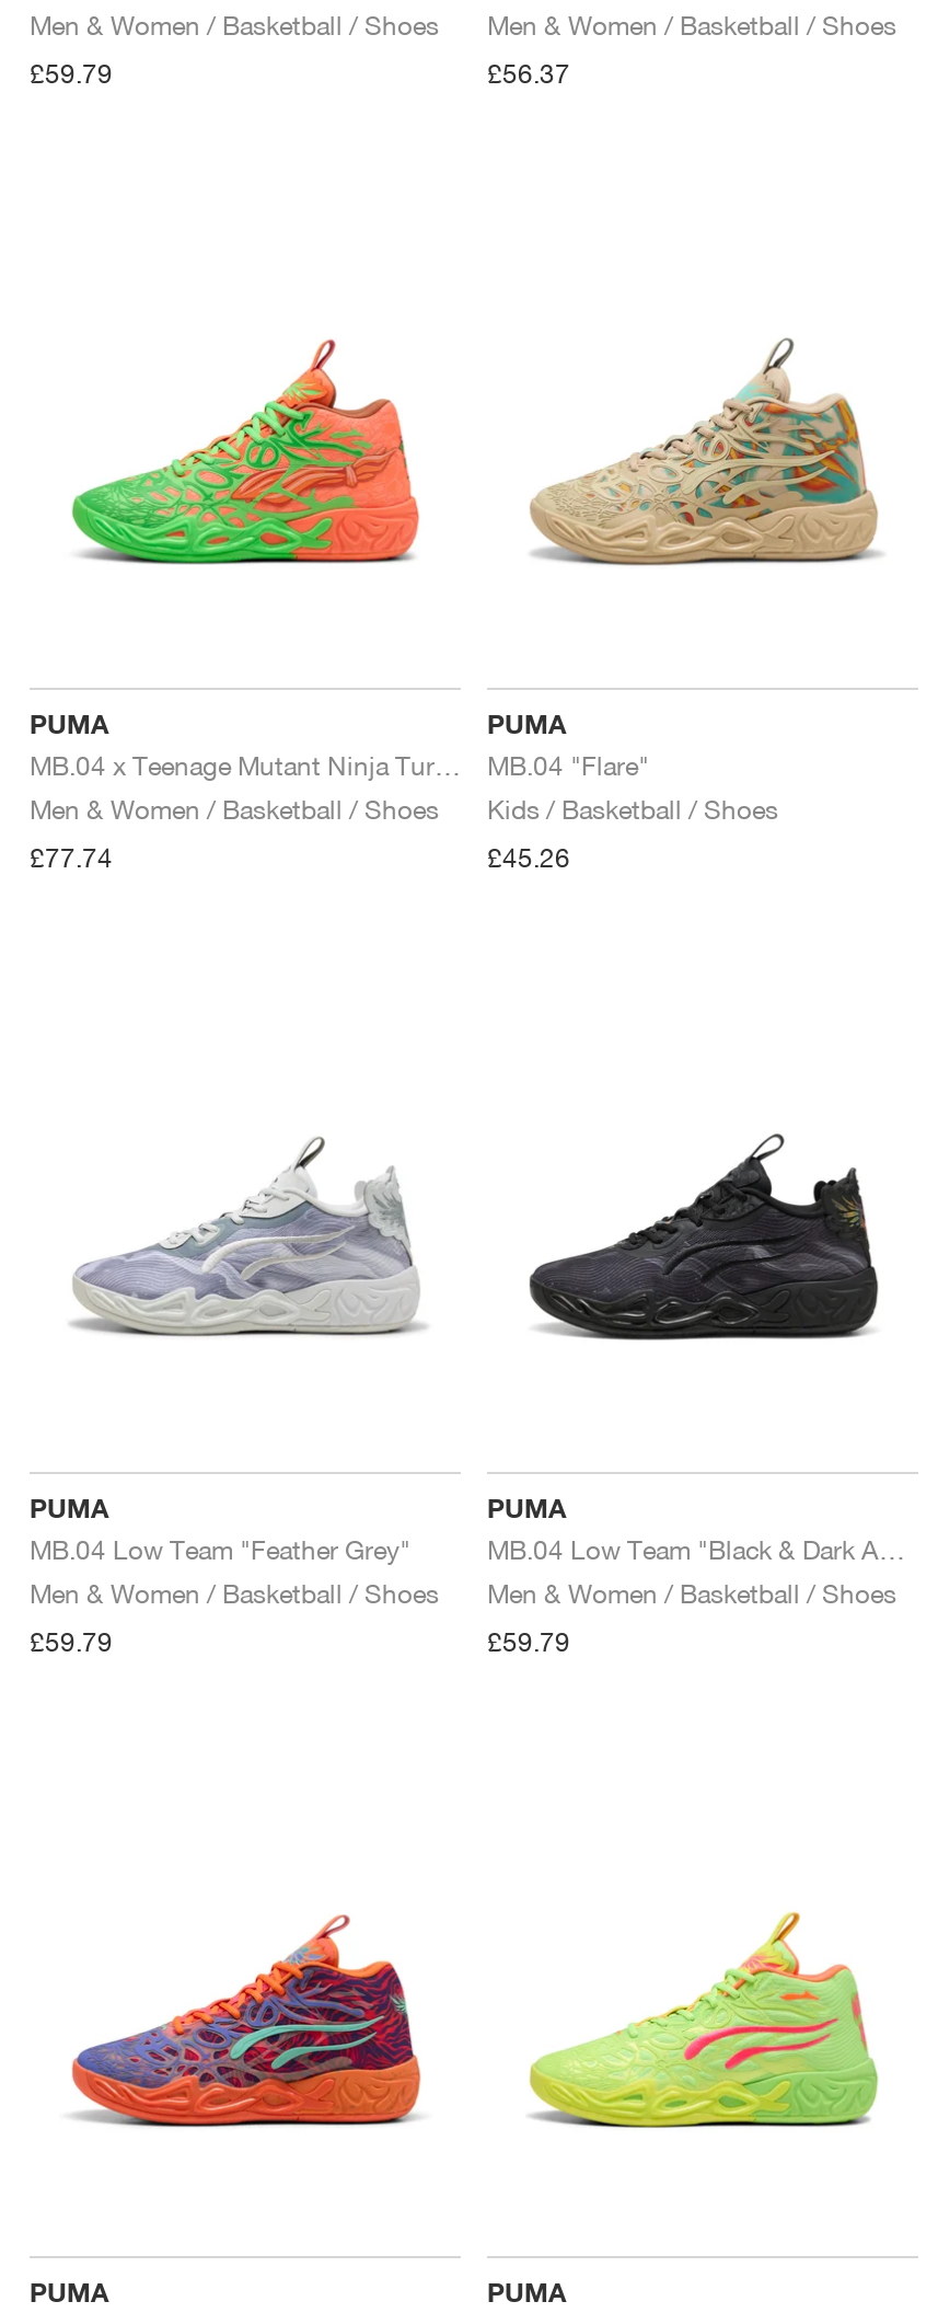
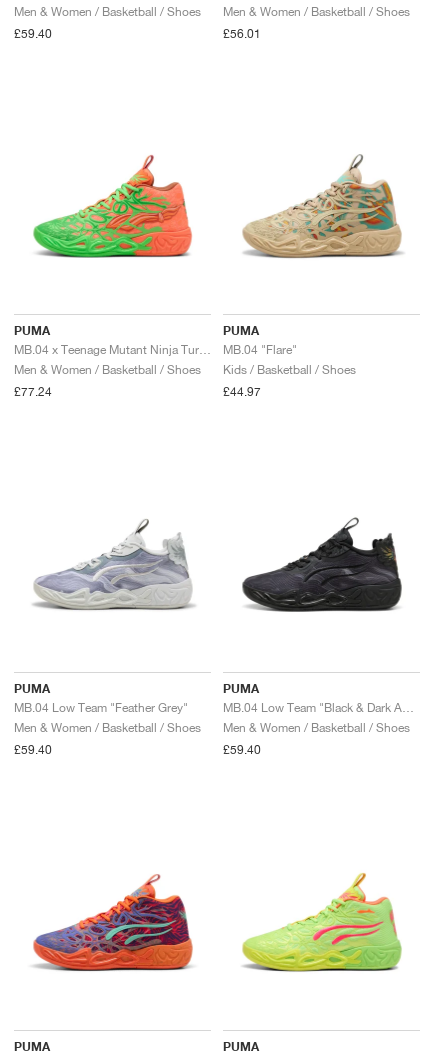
[30,56,113,89] £59.79 -> [14,25,52,40] £59.40
[487,56,570,89] £56.37 -> [223,25,261,40] £56.01
[30,840,113,873] £77.74 -> [14,383,52,398] £77.24
[487,840,570,873] £45.26 -> [223,383,261,398] £44.97
[30,1624,113,1657] £59.79 -> [14,741,52,756] £59.40
[487,1624,570,1657] £59.79 -> [223,741,261,756] £59.40

